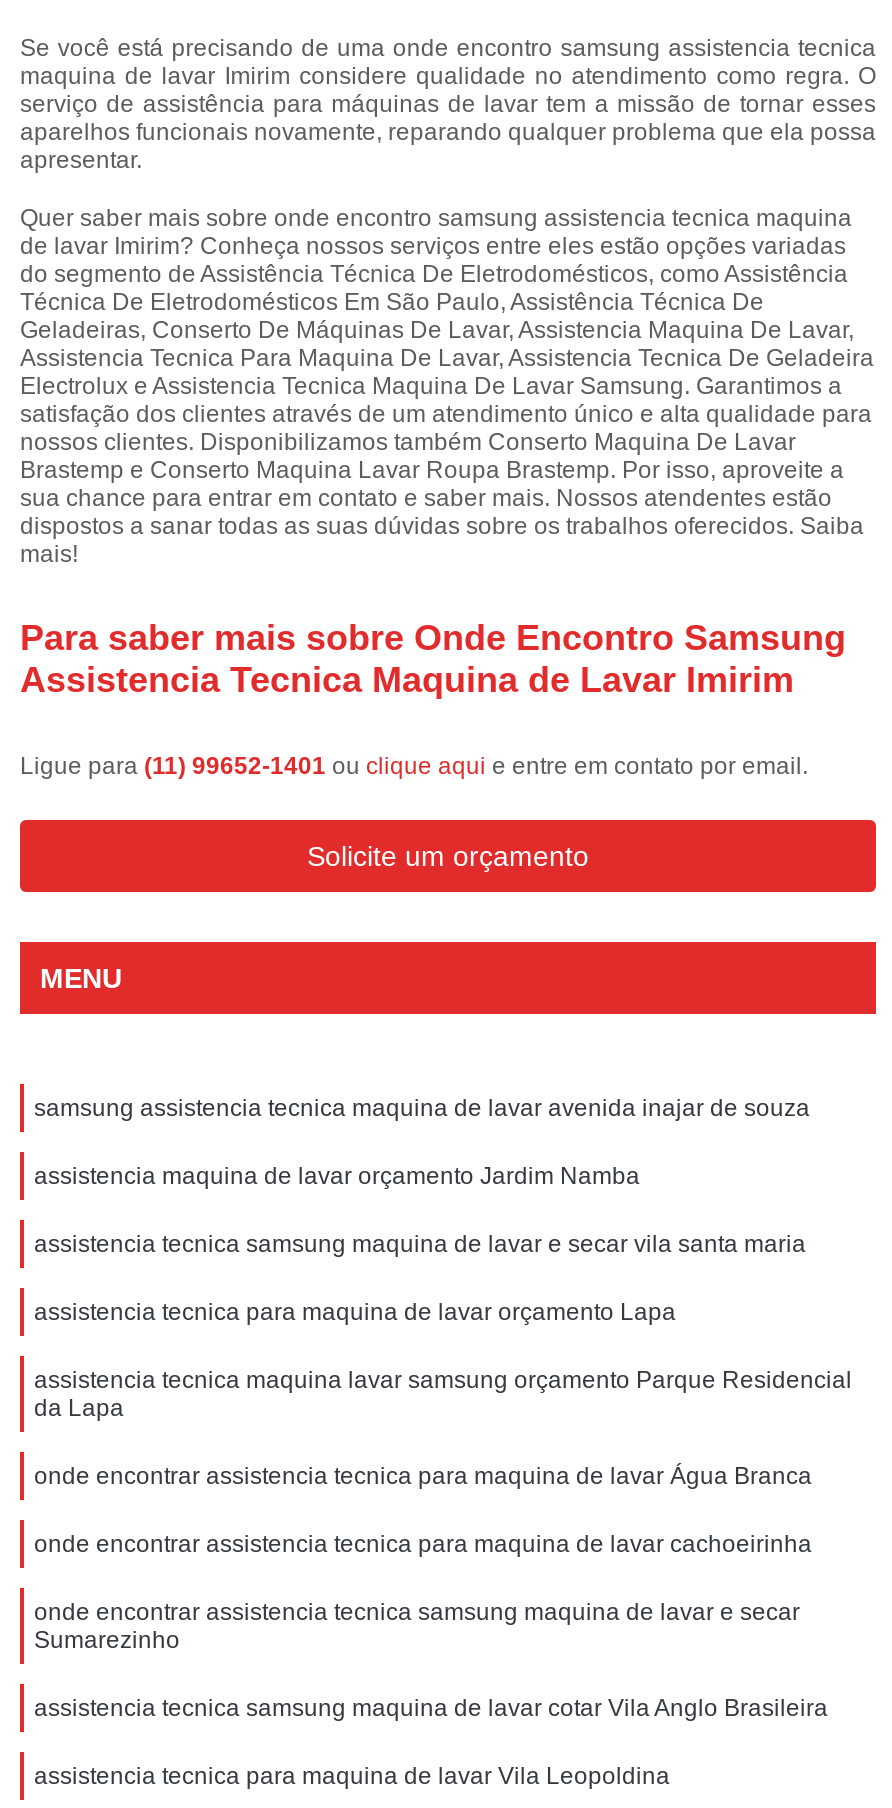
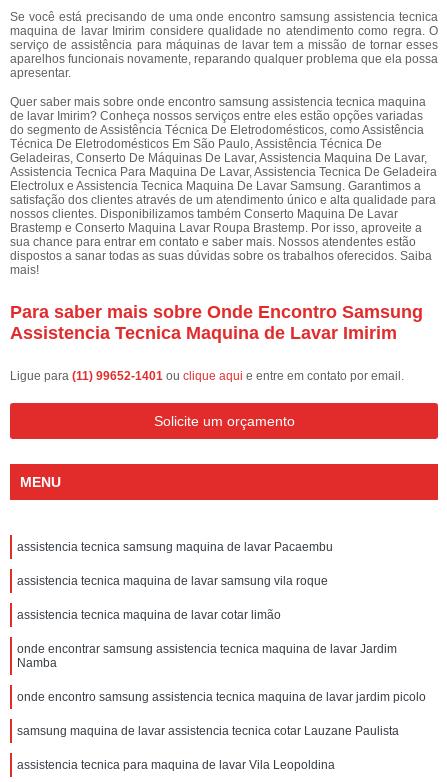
[34,1094,852,1722] samsung assistencia tecnica maquina de lavar avenida inajar de souza | assistencia maquina de lavar orçamento Jardim Namba | assistencia tecnica samsung maquina de lavar e secar vila santa maria | assistencia tecnica para maquina de lavar orçamento Lapa | assistencia tecnica maquina lavar samsung orçamento Parque Residencial | da Lapa | onde encontrar assistencia tecnica para maquina de lavar Água Branca | onde encontrar assistencia tecnica para maquina de lavar cachoeirinha | onde encontrar assistencia tecnica samsung maquina de lavar e secar | Sumarezinho | assistencia tecnica samsung maquina de lavar cotar Vila Anglo Brasileira -> [17,540,426,738] assistencia tecnica samsung maquina de lavar Pacaembu | assistencia tecnica maquina de lavar samsung vila roque | assistencia tecnica maquina de lavar cotar limão | onde encontrar samsung assistencia tecnica maquina de lavar Jardim | Namba | onde encontro samsung assistencia tecnica maquina de lavar jardim picolo | samsung maquina de lavar assistencia tecnica cotar Lauzane Paulista

